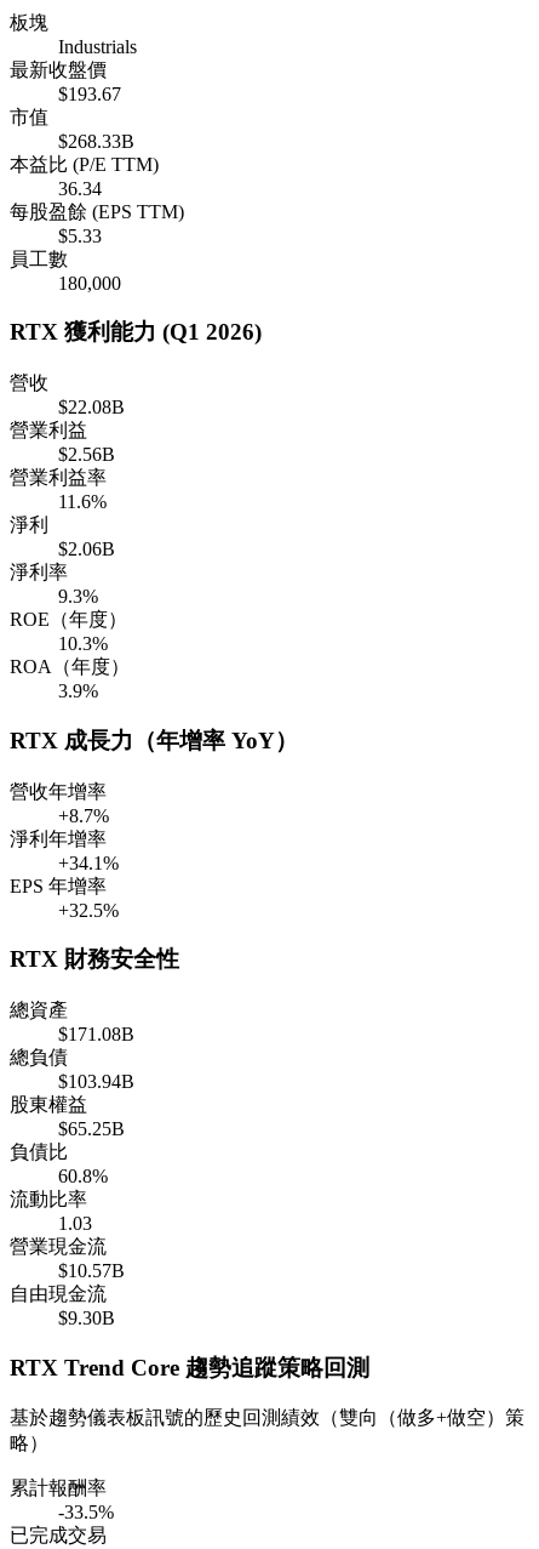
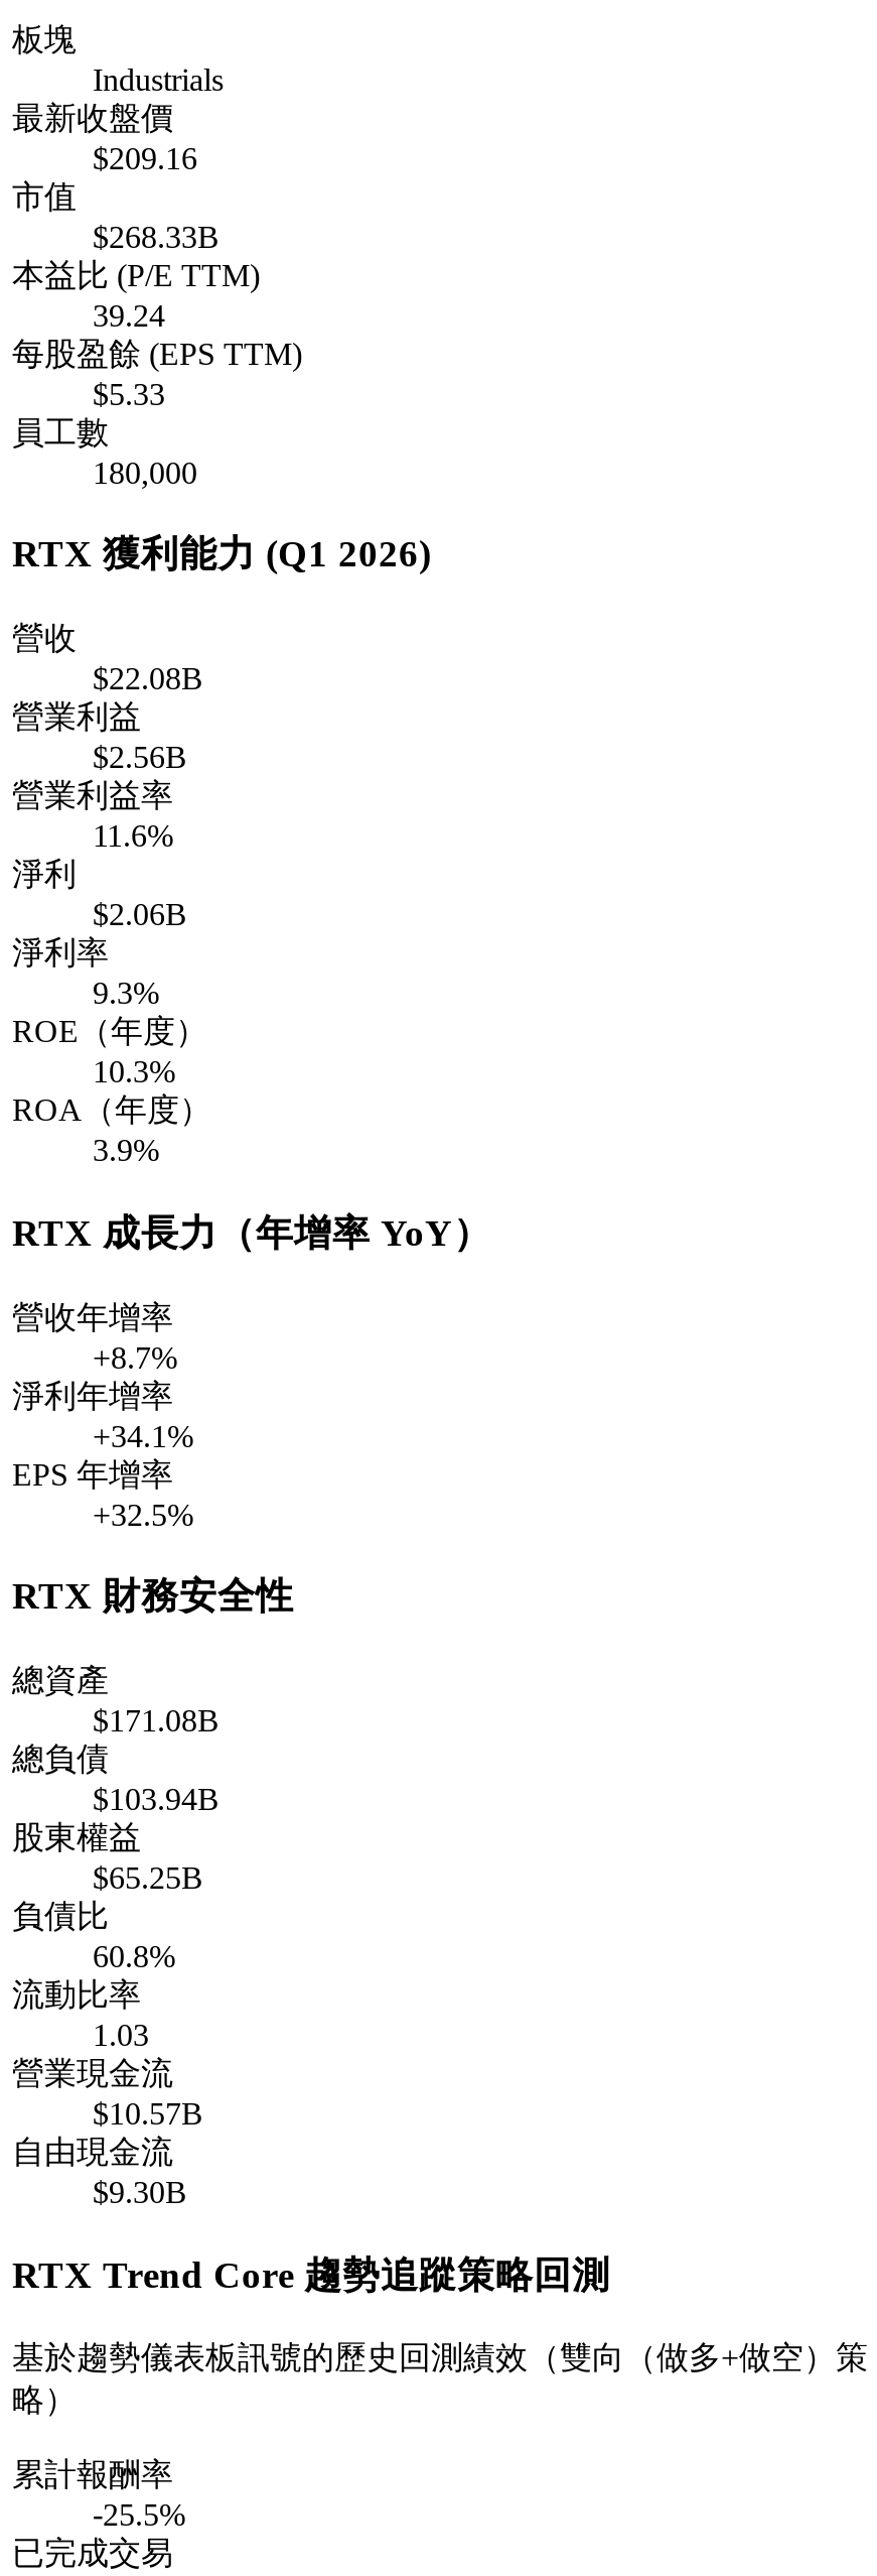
[58,83,121,104] $193.67 -> [93,140,197,175] $209.16
[58,178,102,199] 36.34 -> [93,298,165,332] 39.24
[58,1502,114,1523] -33.5% -> [93,2498,185,2532] -25.5%

